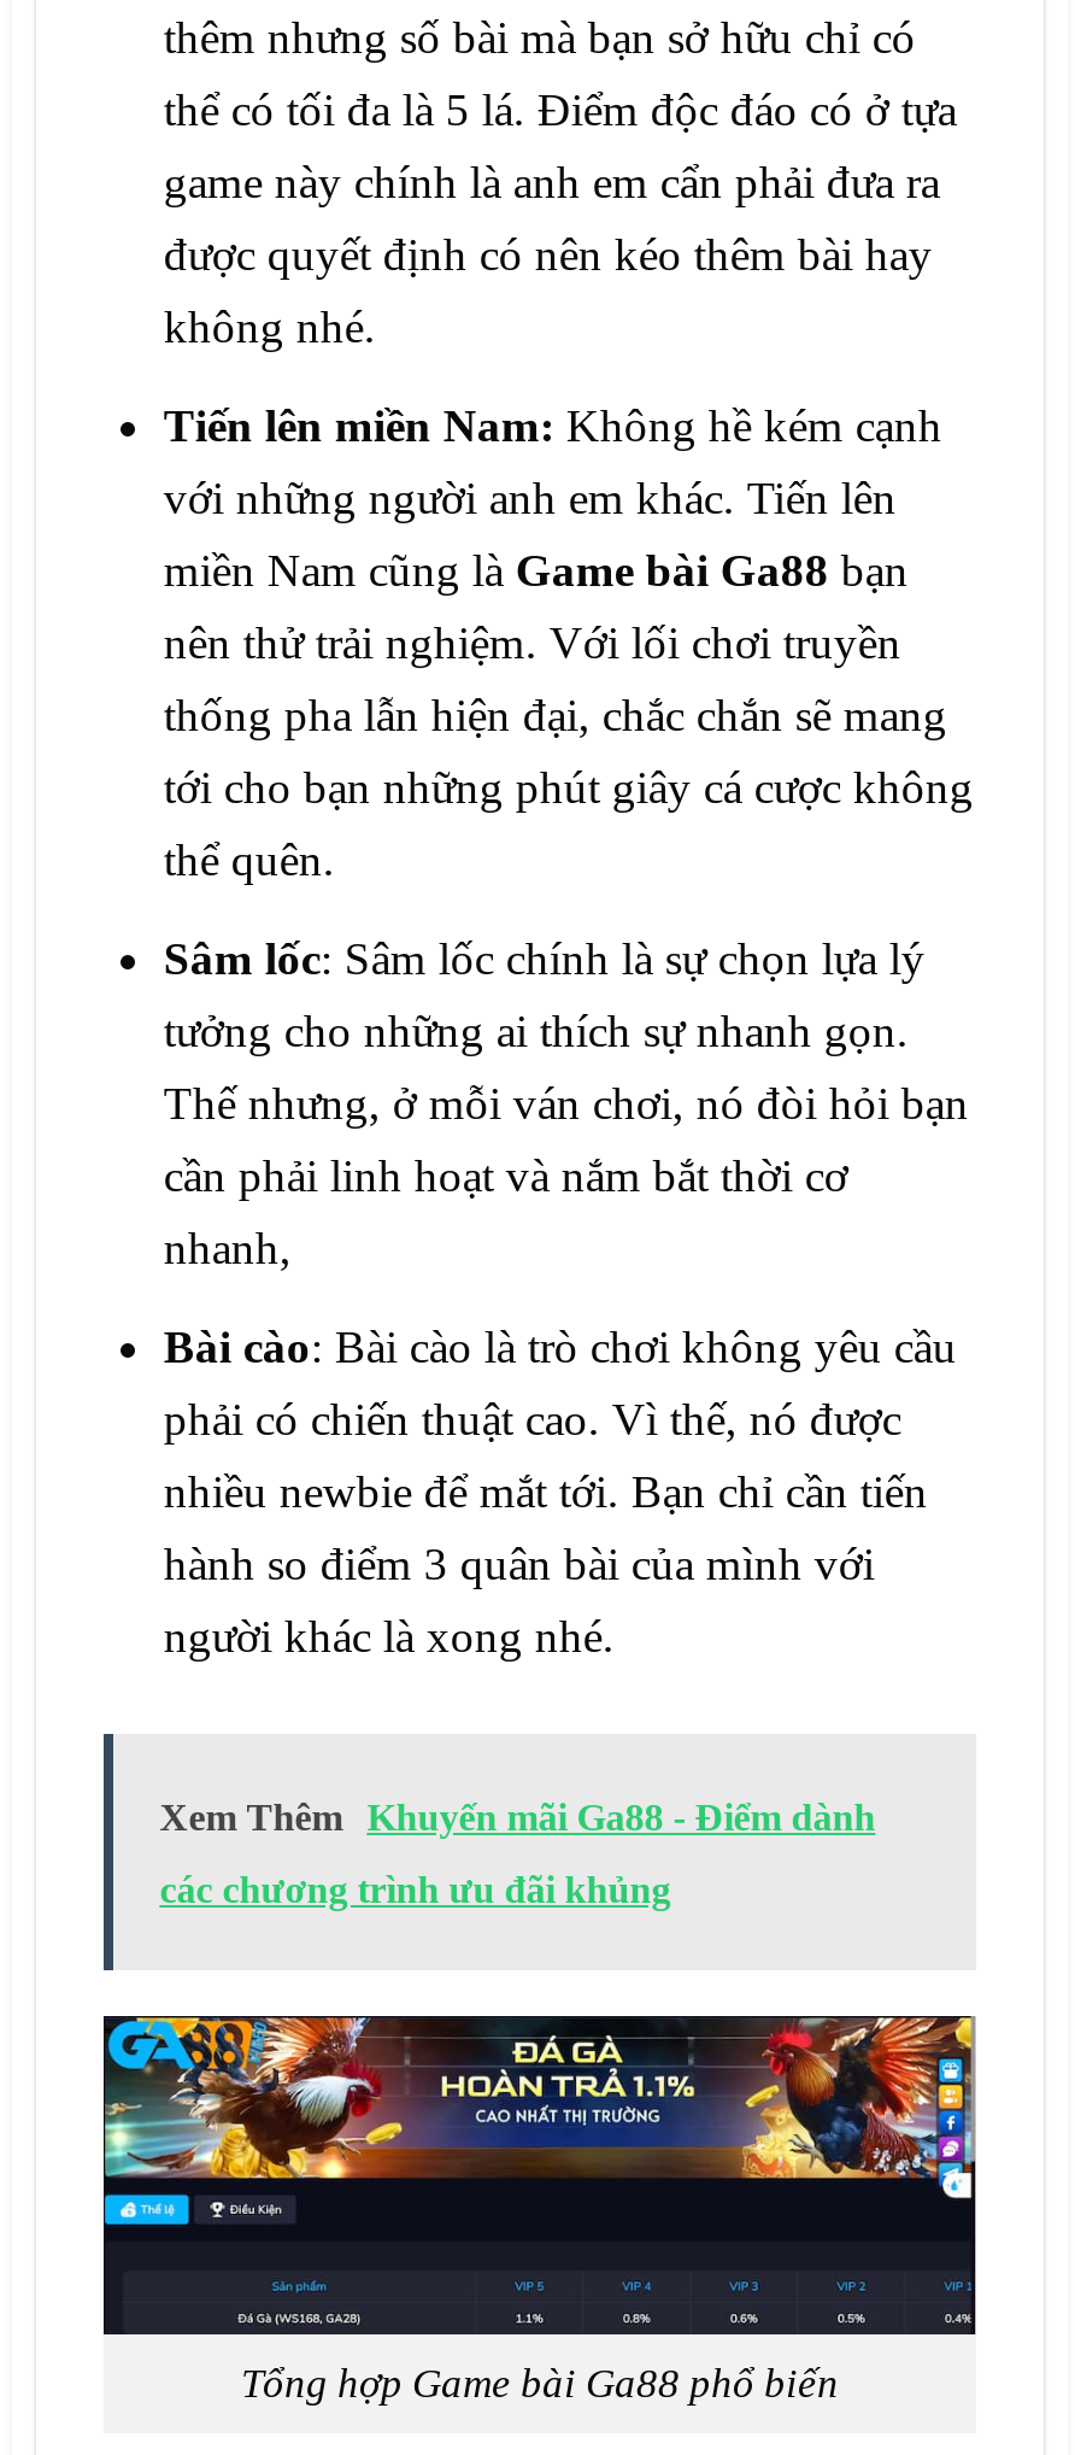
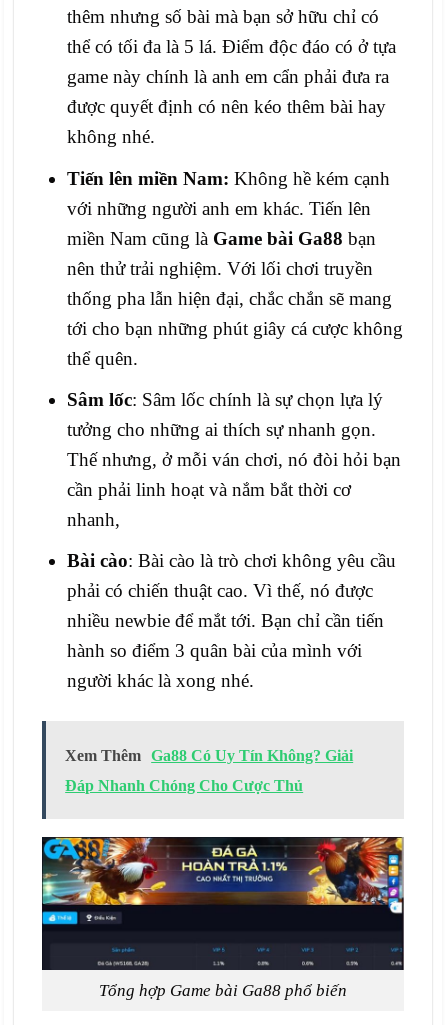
[160,1796,875,1837] Xem Thêm Khuyến mãi Ga88 - Điểm dành -> [65,747,353,764] Xem Thêm Ga88 Có Uy Tín Không? Giải
[160,1868,671,1909] các chương trình ưu đãi khủng -> [65,777,303,794] Đáp Nhanh Chóng Cho Cược Thủ

